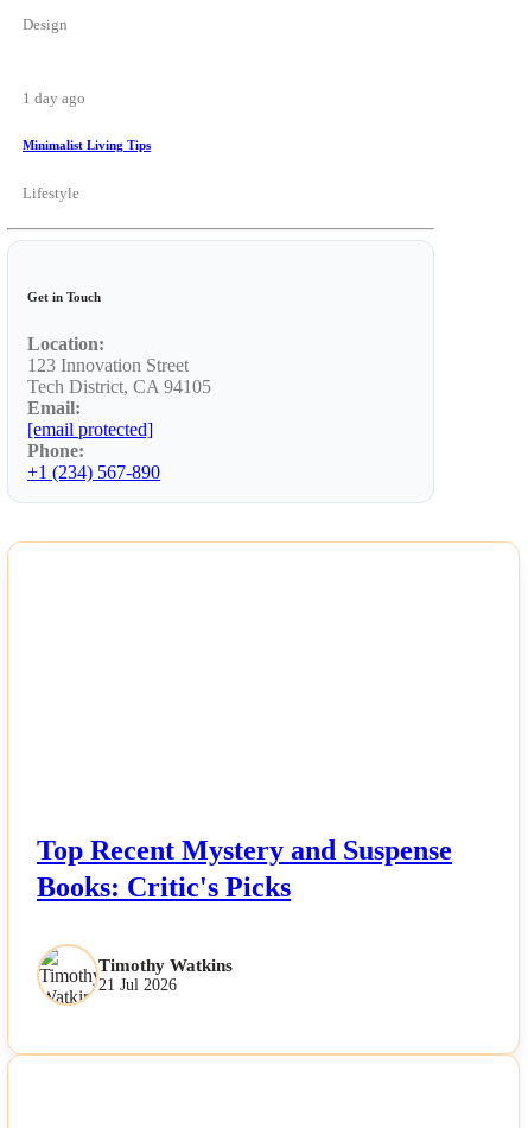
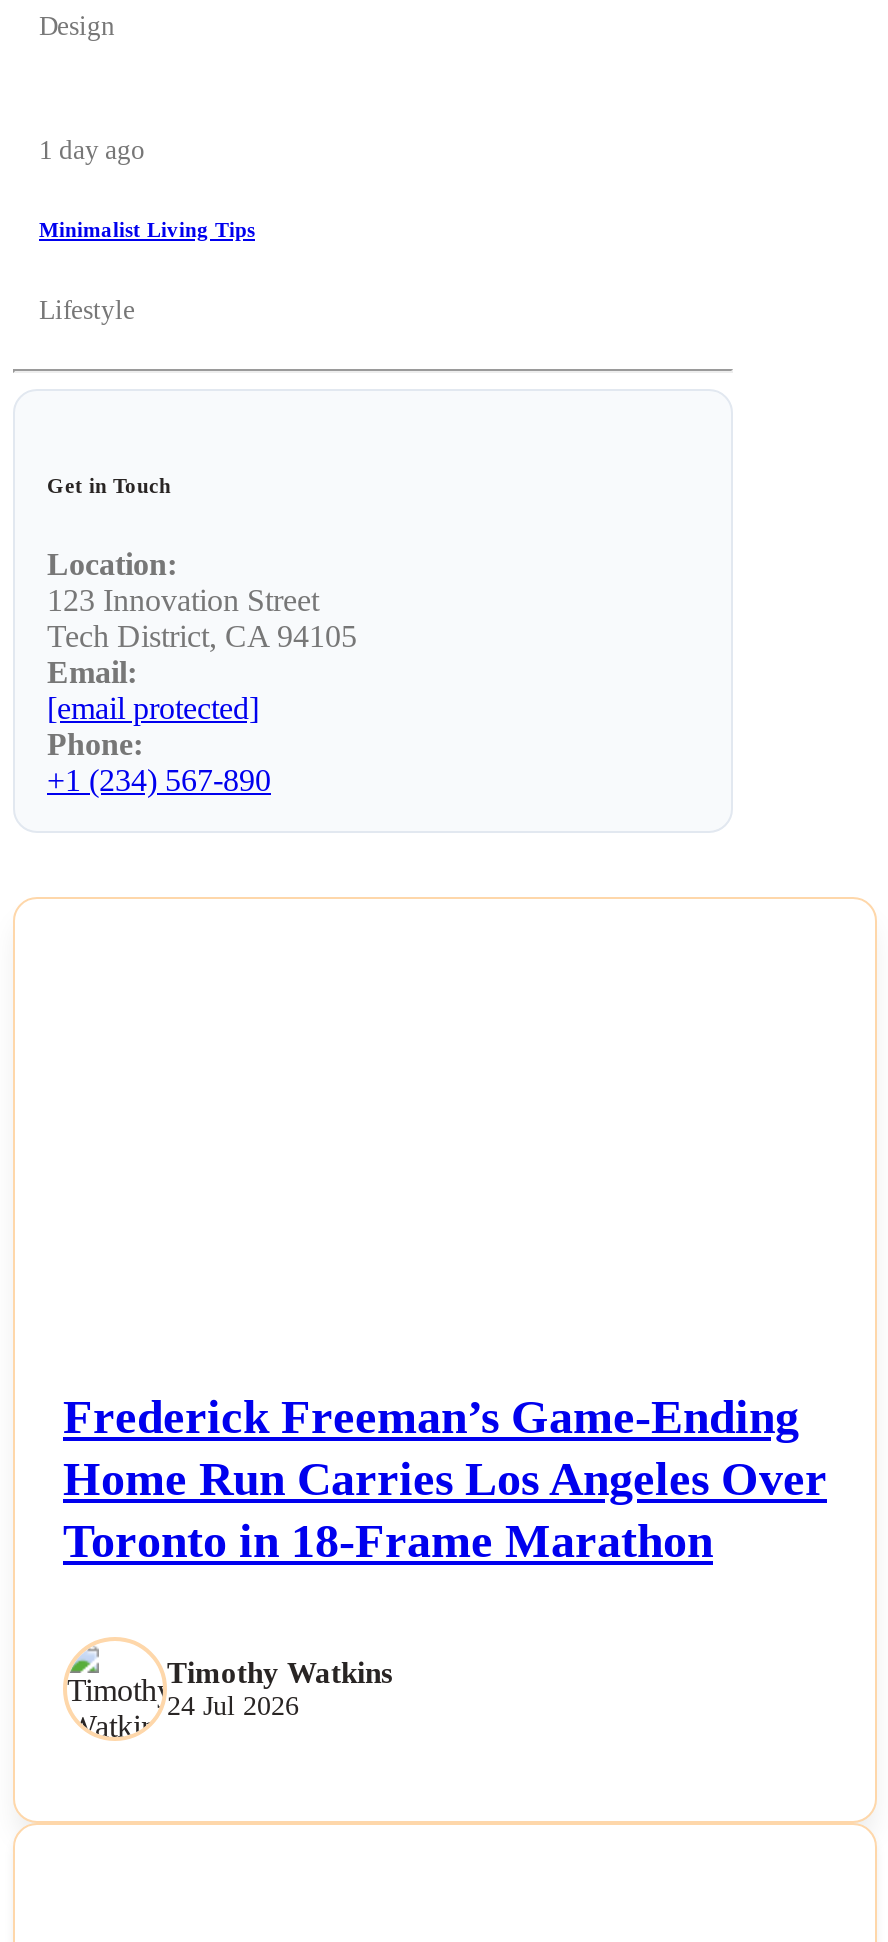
[37,835,452,902] Top Recent Mystery and Suspense | Books: Critic's Picks -> [63,1391,827,1567] Frederick Freeman’s Game-Ending | Home Run Carries Los Angeles Over | Toronto in 18-Frame Marathon
[98,976,177,994] 21 Jul 2026 -> [167,1691,299,1721] 24 Jul 2026

